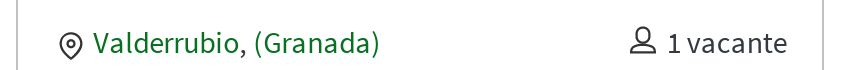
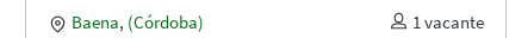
[93,23,381,61] Valderrubio, (Granada) -> [71,10,203,33] Baena, (Córdoba)

